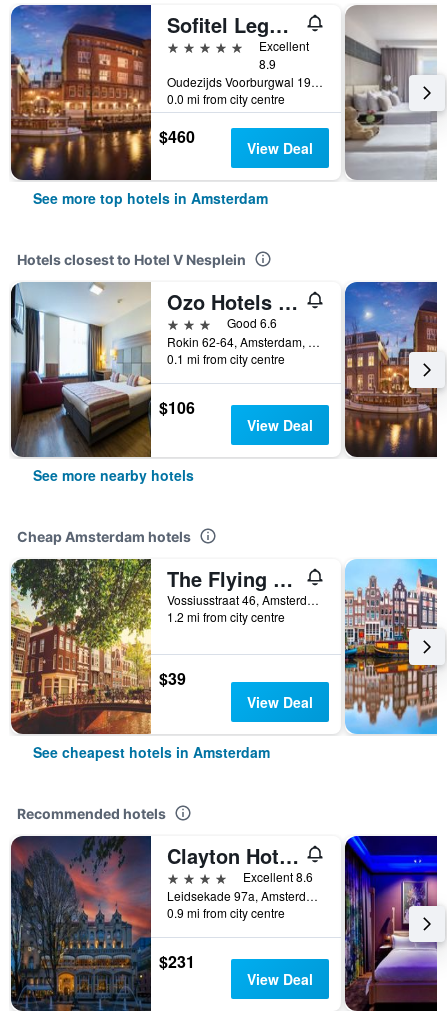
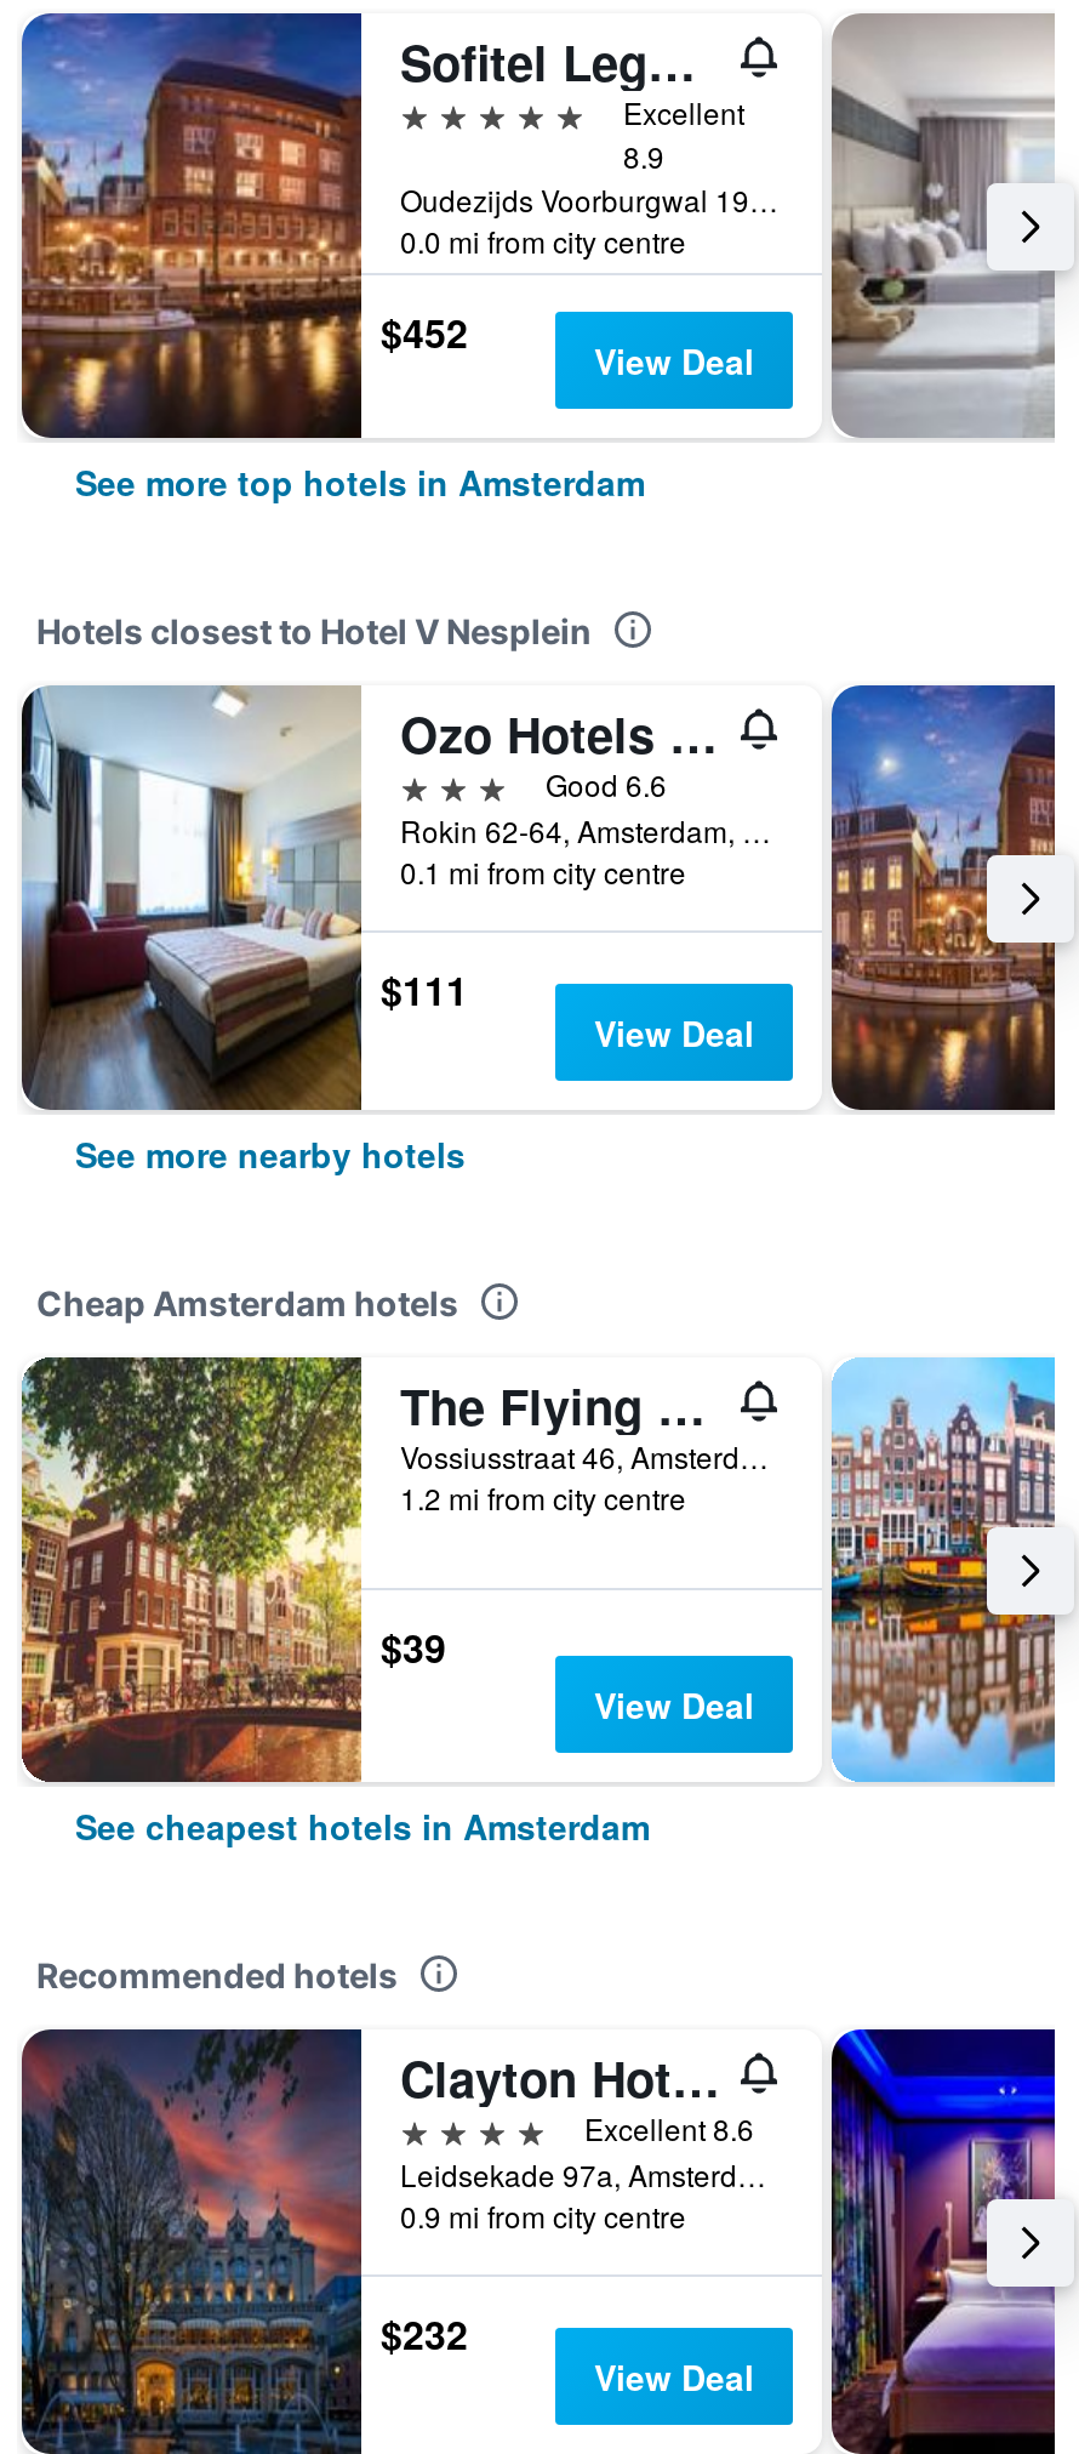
[159,125,195,148] $460 -> [381,304,468,360] $452
[159,396,195,419] $106 -> [381,963,468,1018] $111
[159,950,195,973] $231 -> [381,2307,468,2363] $232

